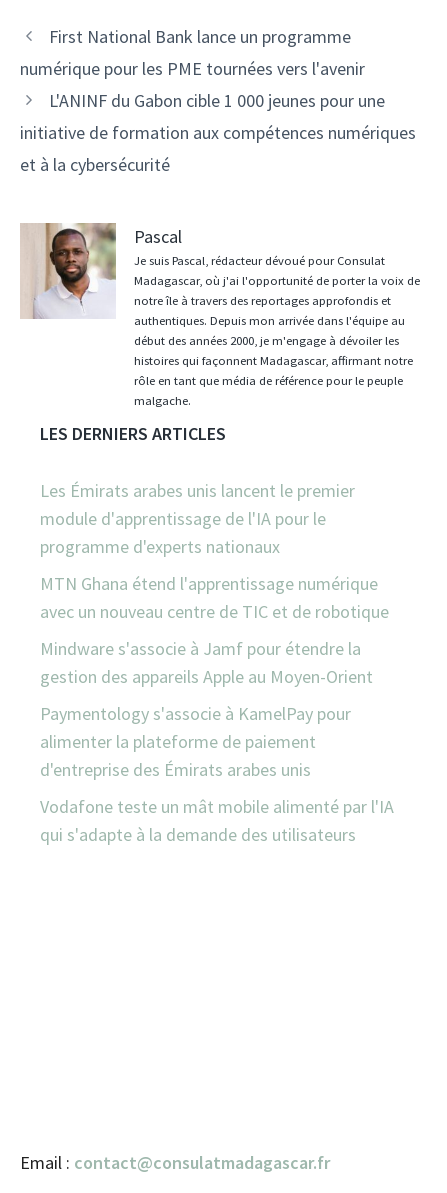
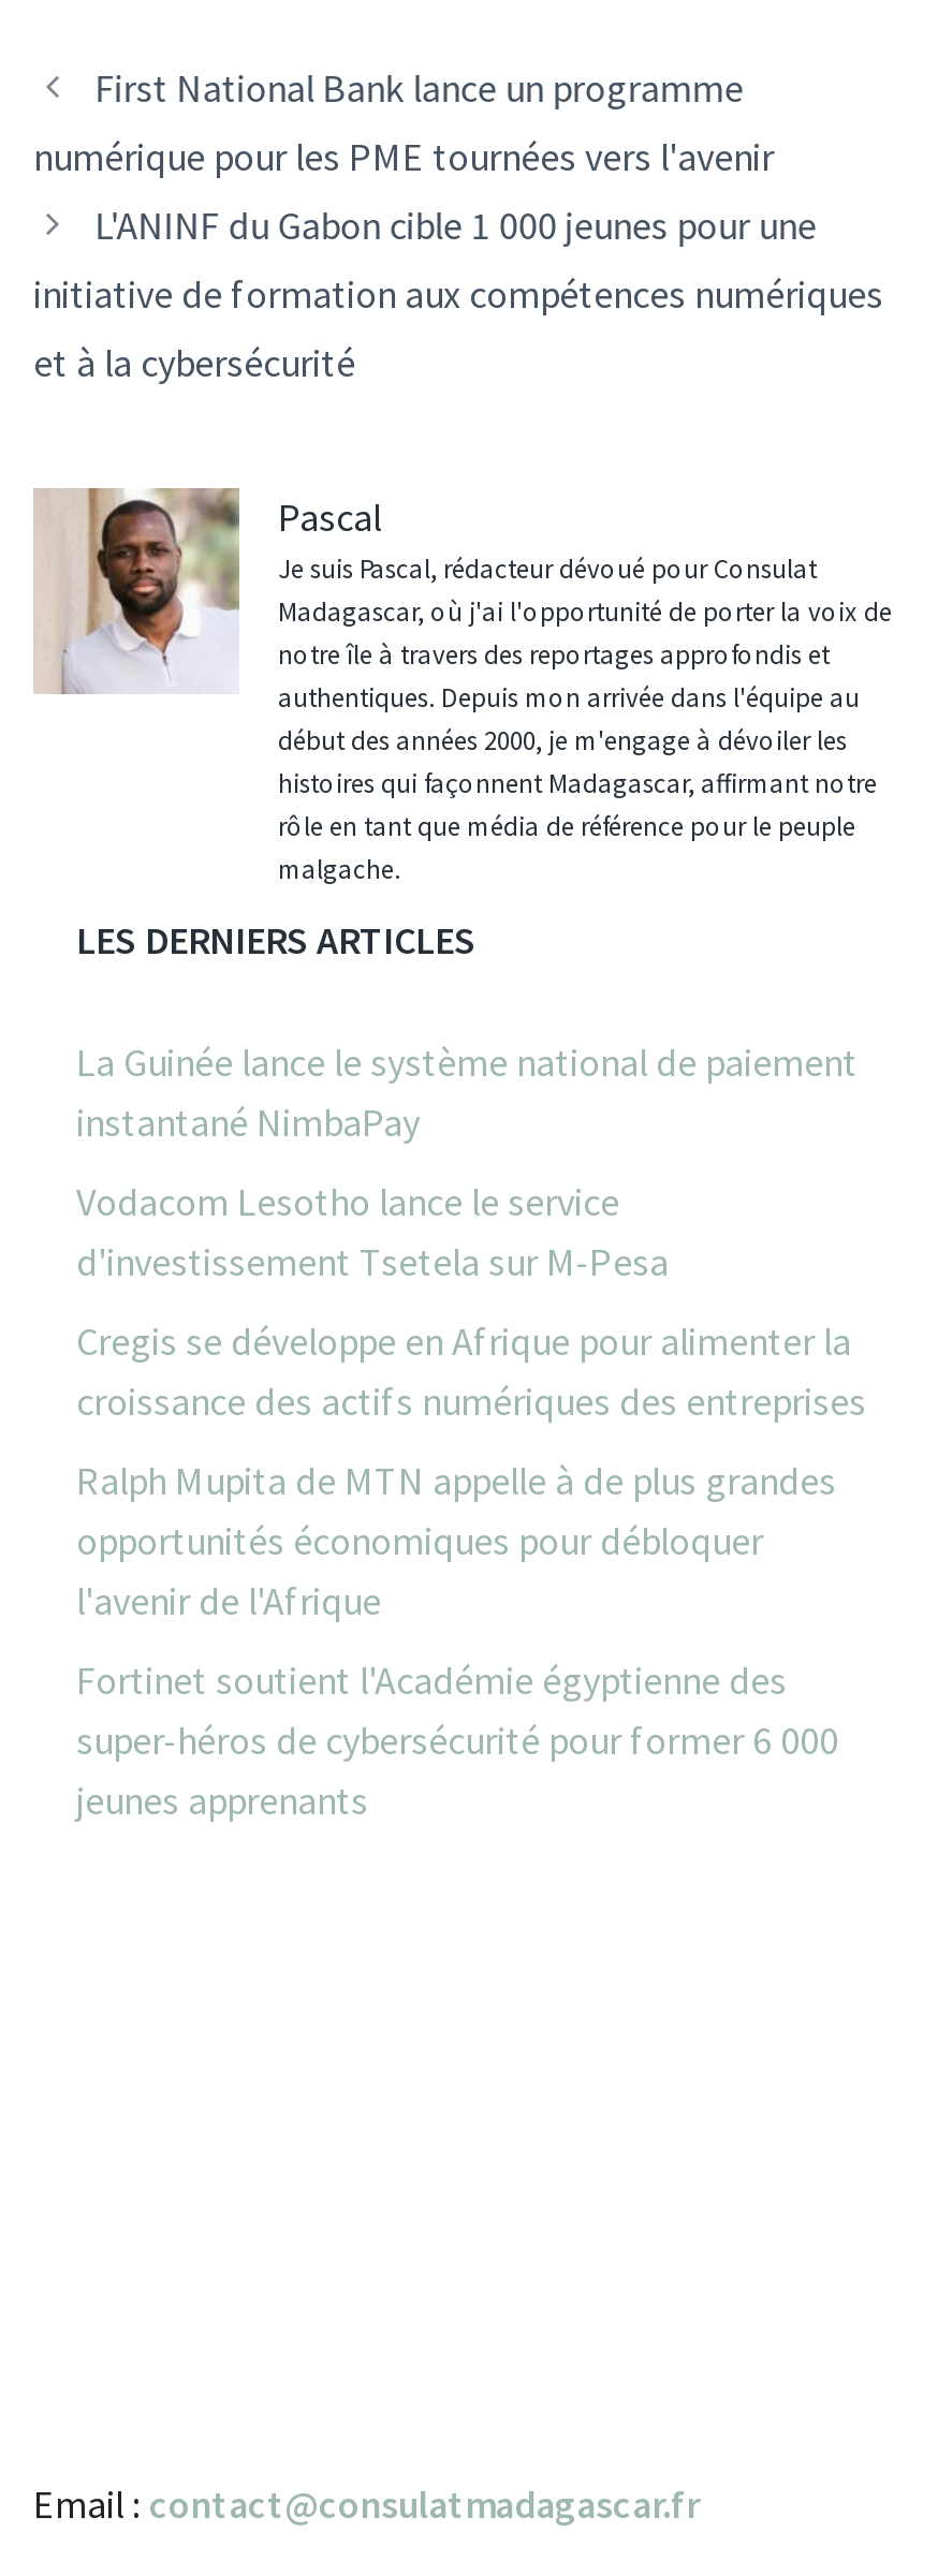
[40,479,355,558] Les Émirats arabes unis lancent le premier | module d'apprentissage de l'IA pour le | programme d'experts nationaux -> [76,1037,858,1147] La Guinée lance le système national de paiement | instantané NimbaPay
[40,572,389,623] MTN Ghana étend l'apprentissage numérique | avec un nouveau centre de TIC et de robotique -> [76,1177,669,1286] Vodacom Lesotho lance le service | d'investissement Tsetela sur M-Pesa
[40,637,373,688] Mindware s'associe à Jamf pour étendre la | gestion des appareils Apple au Moyen-Orient -> [76,1316,866,1426] Cregis se développe en Afrique pour alimenter la | croissance des actifs numériques des entreprises
[40,702,351,781] Paymentology s'associe à KamelPay pour | alimenter la plateforme de paiement | d'entreprise des Émirats arabes unis -> [76,1456,836,1625] Ralph Mupita de MTN appelle à de plus grandes | opportunités économiques pour débloquer | l'avenir de l'Afrique
[40,795,394,846] Vodafone teste un mât mobile alimenté par l'IA | qui s'adapte à la demande des utilisateurs -> [76,1655,838,1825] Fortinet soutient l'Académie égyptienne des | super-héros de cybersécurité pour former 6 000 | jeunes apprenants

